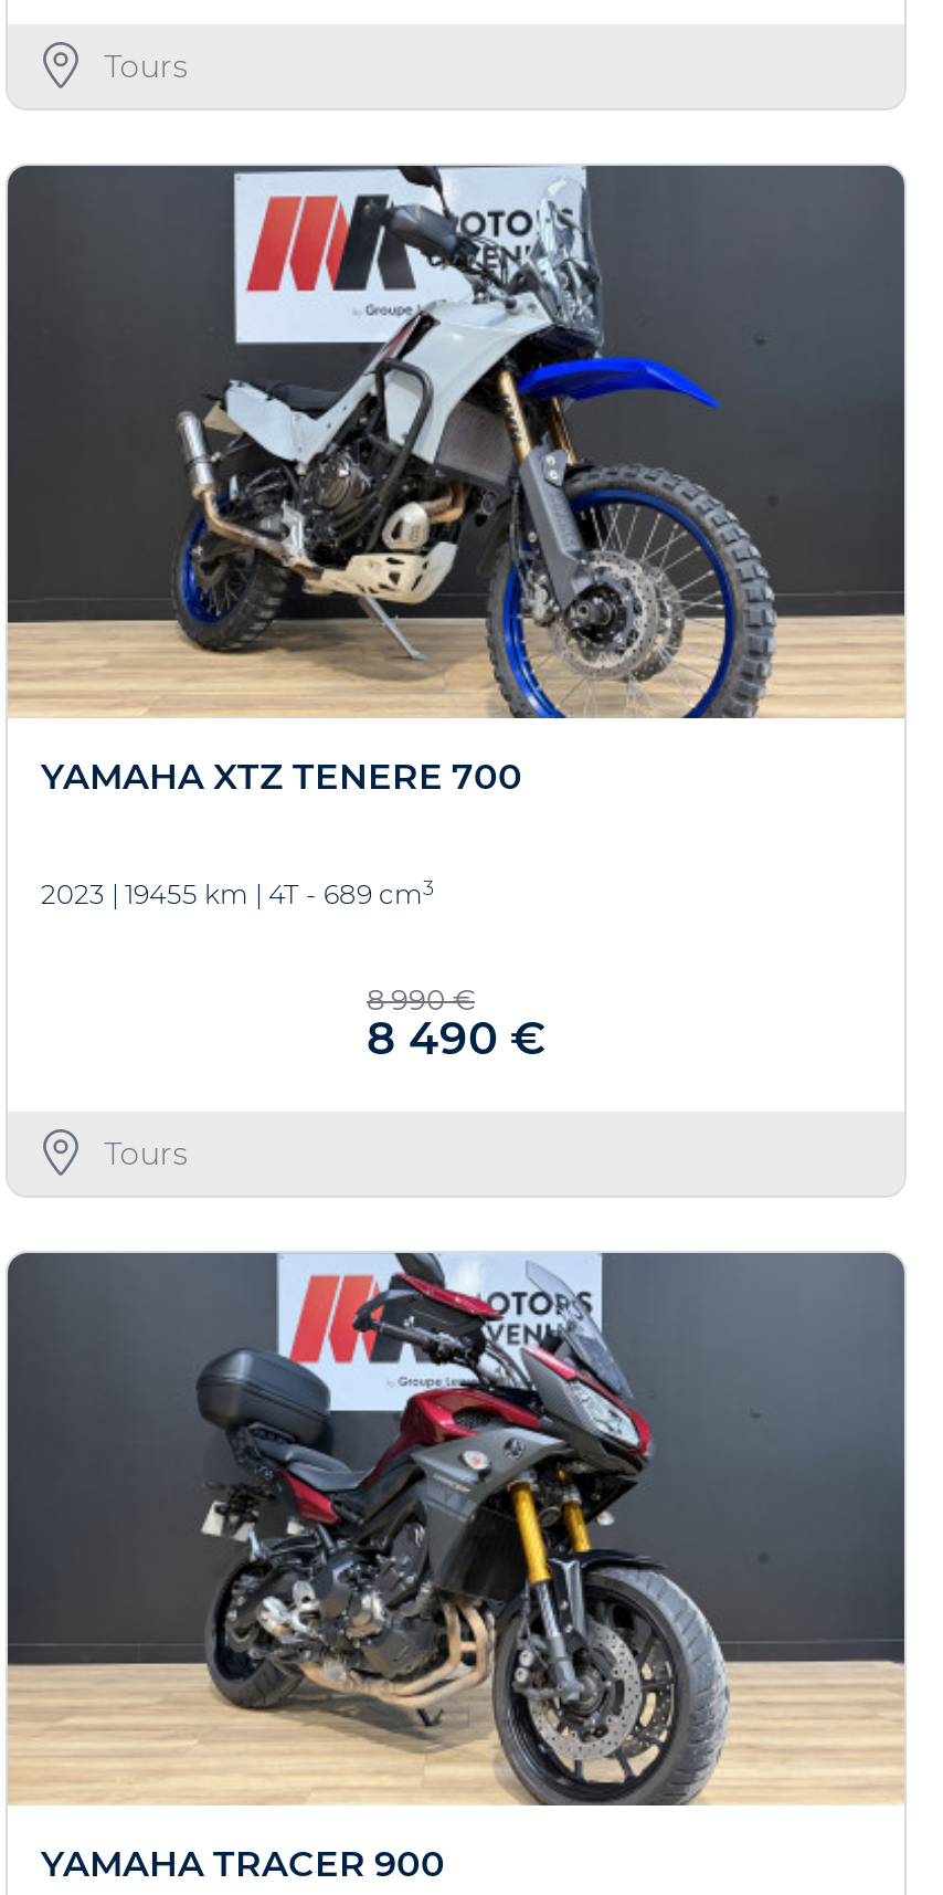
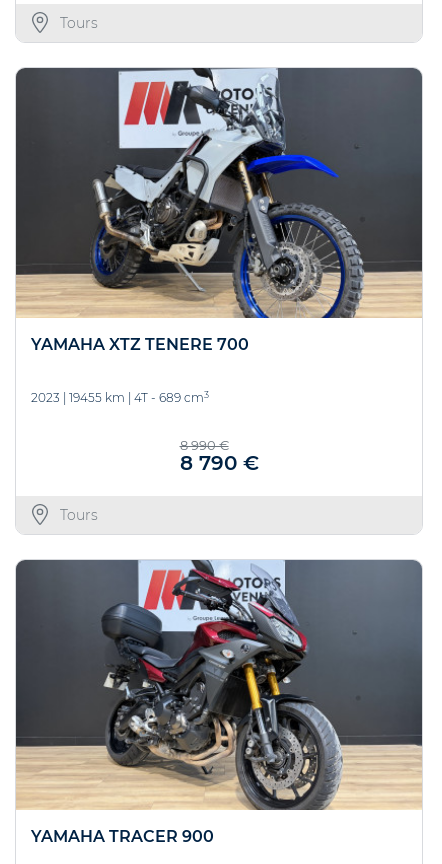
[367,1012,545,1065] 8 490 € -> [179,451,258,475] 8 790 €

